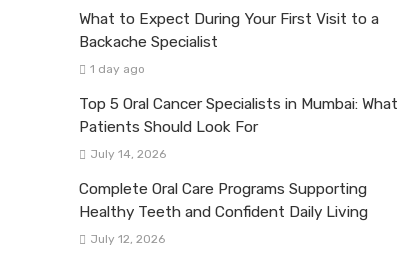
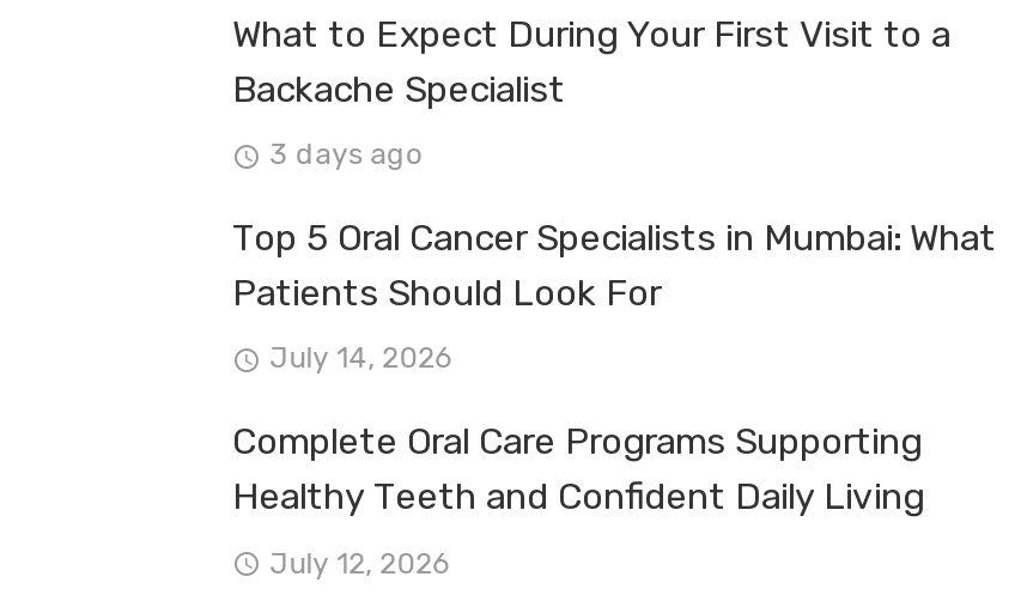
[90,62,145,76] 1 day ago -> [270,138,423,172] 3 days ago

